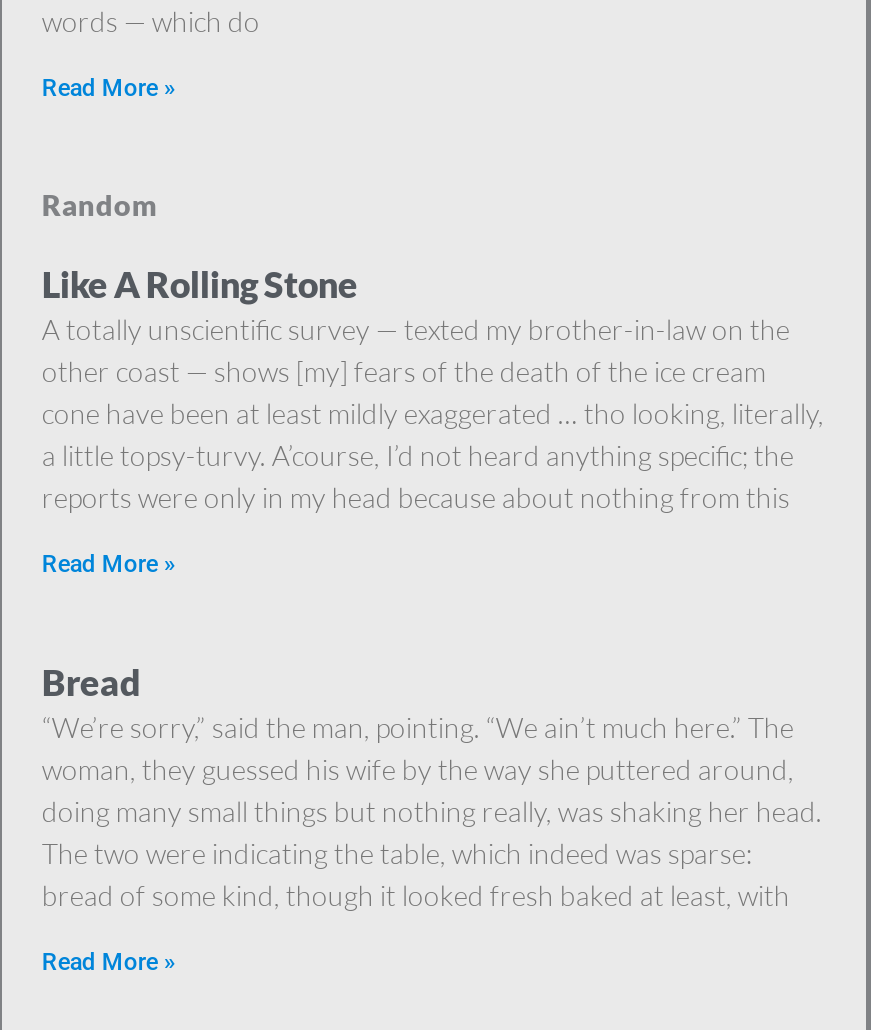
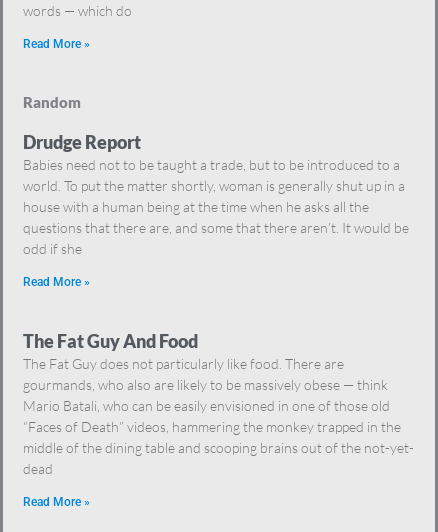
[42,263,824,515] Like A Rolling Stone | A totally unscientific survey — texted my brother-in-law on the | other coast — shows [my] fears of the death of the ice cream | cone have been at least mildly exaggerated … tho looking, literally, | a little topsy-turvy. A’course, I’d not heard anything specific; the | reports were only in my head because about nothing from this -> [23,131,409,257] Drudge Report | Babies need not to be taught a trade, but to be introduced to a | world. To put the matter shortly, woman is generally shut up in a | house with a human being at the time when he asks all the | questions that there are, and some that there aren’t. It would be | odd if she
[42,661,822,913] Bread | “We’re sorry,” said the man, pointing. “We ain’t much here.” The | woman, they guessed his wife by the way she puttered around, | doing many small things but nothing really, was shaking her head. | The two were indicating the table, which indeed was sparse: | bread of some kind, though it looked fresh baked at least, with -> [23,330,414,477] The Fat Guy And Food | The Fat Guy does not particularly like food. There are | gourmands, who also are likely to be massively obese — think | Mario Batali, who can be easily envisioned in one of those old | “Faces of Death” videos, hammering the monkey trapped in the | middle of the dining table and scooping brains out of the not-yet- | dead

